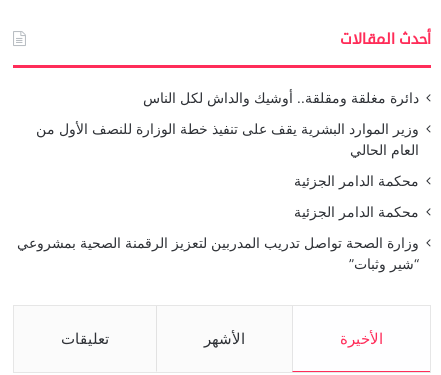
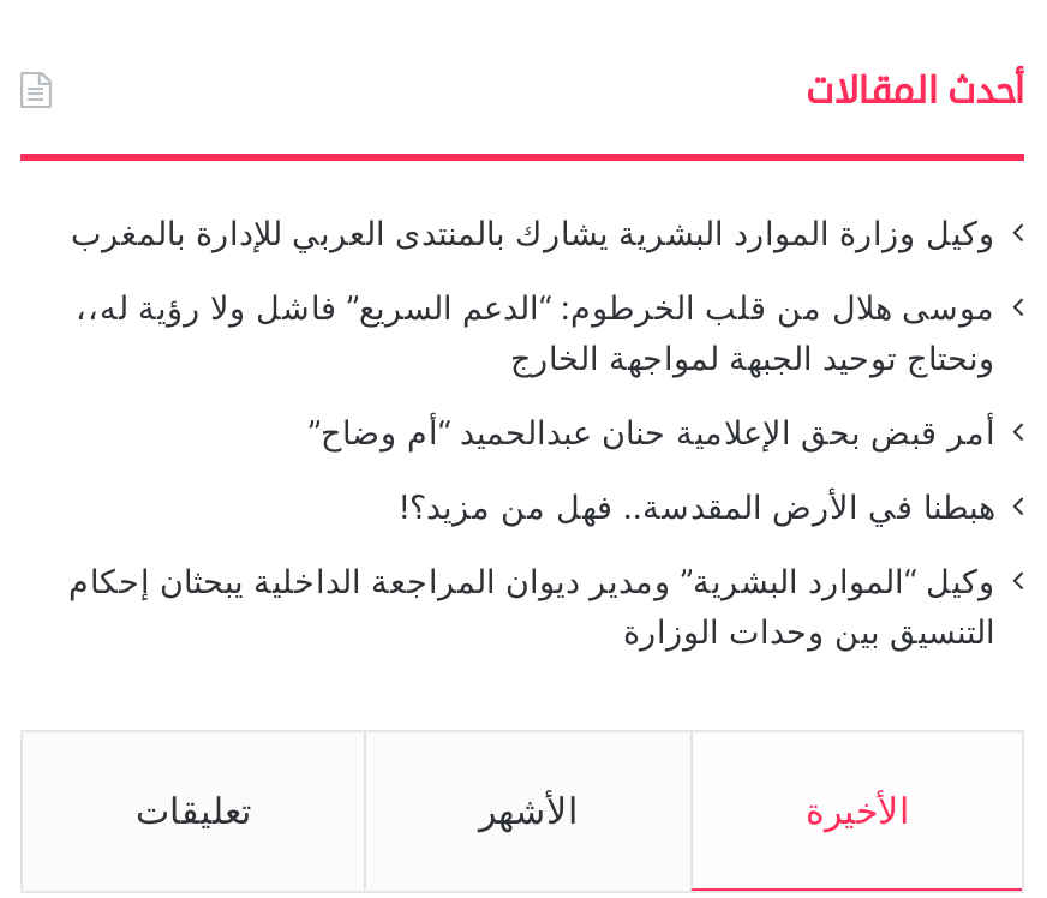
[143,90,419,106] دائرة مغلقة ومقلقة.. أوشيك والداش لكل الناس -> [71,213,995,252] وكيل وزارة الموارد البشرية يشارك بالمنتدى العربي للإدارة بالمغرب
[36,121,419,158] وزير الموارد البشرية يقف على تنفيذ خطة الوزارة للنصف الأول من | العام الحالي -> [76,288,995,377] موسى هلال من قلب الخرطوم: “الدعم السريع” فاشل ولا رؤية له،، | ونحتاج توحيد الجبهة لمواجهة الخارج
[294,173,419,189] محكمة الدامر الجزئية -> [309,413,995,451] أمر قبض بحق الإعلامية حنان عبدالحميد “أم وضاح”
[294,204,419,220] محكمة الدامر الجزئية -> [400,487,995,526] هبطنا في الأرض المقدسة.. فهل من مزيد؟!
[17,235,419,272] وزارة الصحة تواصل تدريب المدربين لتعزيز الرقمنة الصحية بمشروعي | “شير وثبات” -> [68,562,995,650] وكيل “الموارد البشرية” ومدير ديوان المراجعة الداخلية يبحثان إحكام | التنسيق بين وحدات الوزارة

